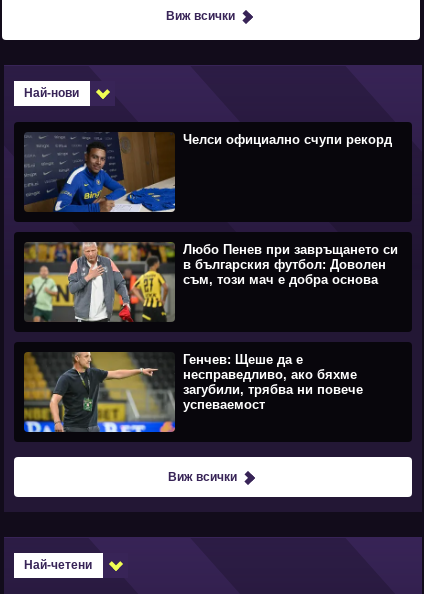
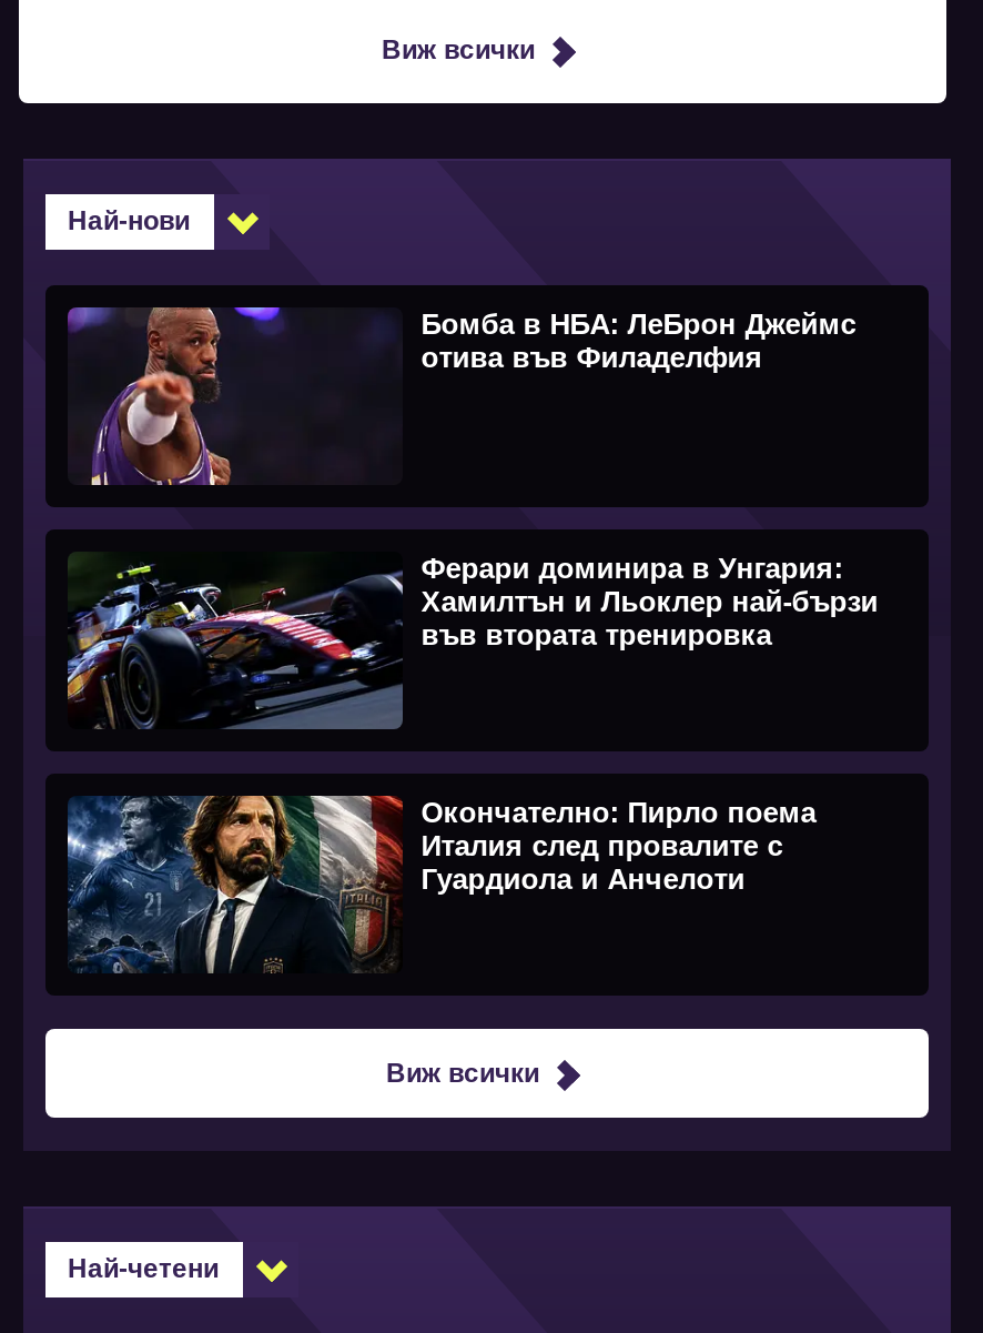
[24,132,392,213] [image] | Челси официално счупи рекорд -> [70,305,856,487] [image] | Бомба в НБА: ЛеБрон Джеймс | отива във Филаделфия
[23,241,398,323] [image] | Любо Пенев при завръщането си | в българския футбол: Доволен | съм, този мач е добра основа -> [68,552,878,729] [image] | Ферари доминира в Унгария: | Хамилтън и Льоклер най-бързи | във втората тренировка
[23,351,363,433] [image] | Генчев: Щеше да е | несправедливо, ако бяхме | загубили, трябва ни повече | успеваемост -> [65,794,816,973] [image] | Окончателно: Пирло поема | Италия след провалите с | Гуардиола и Анчелоти

